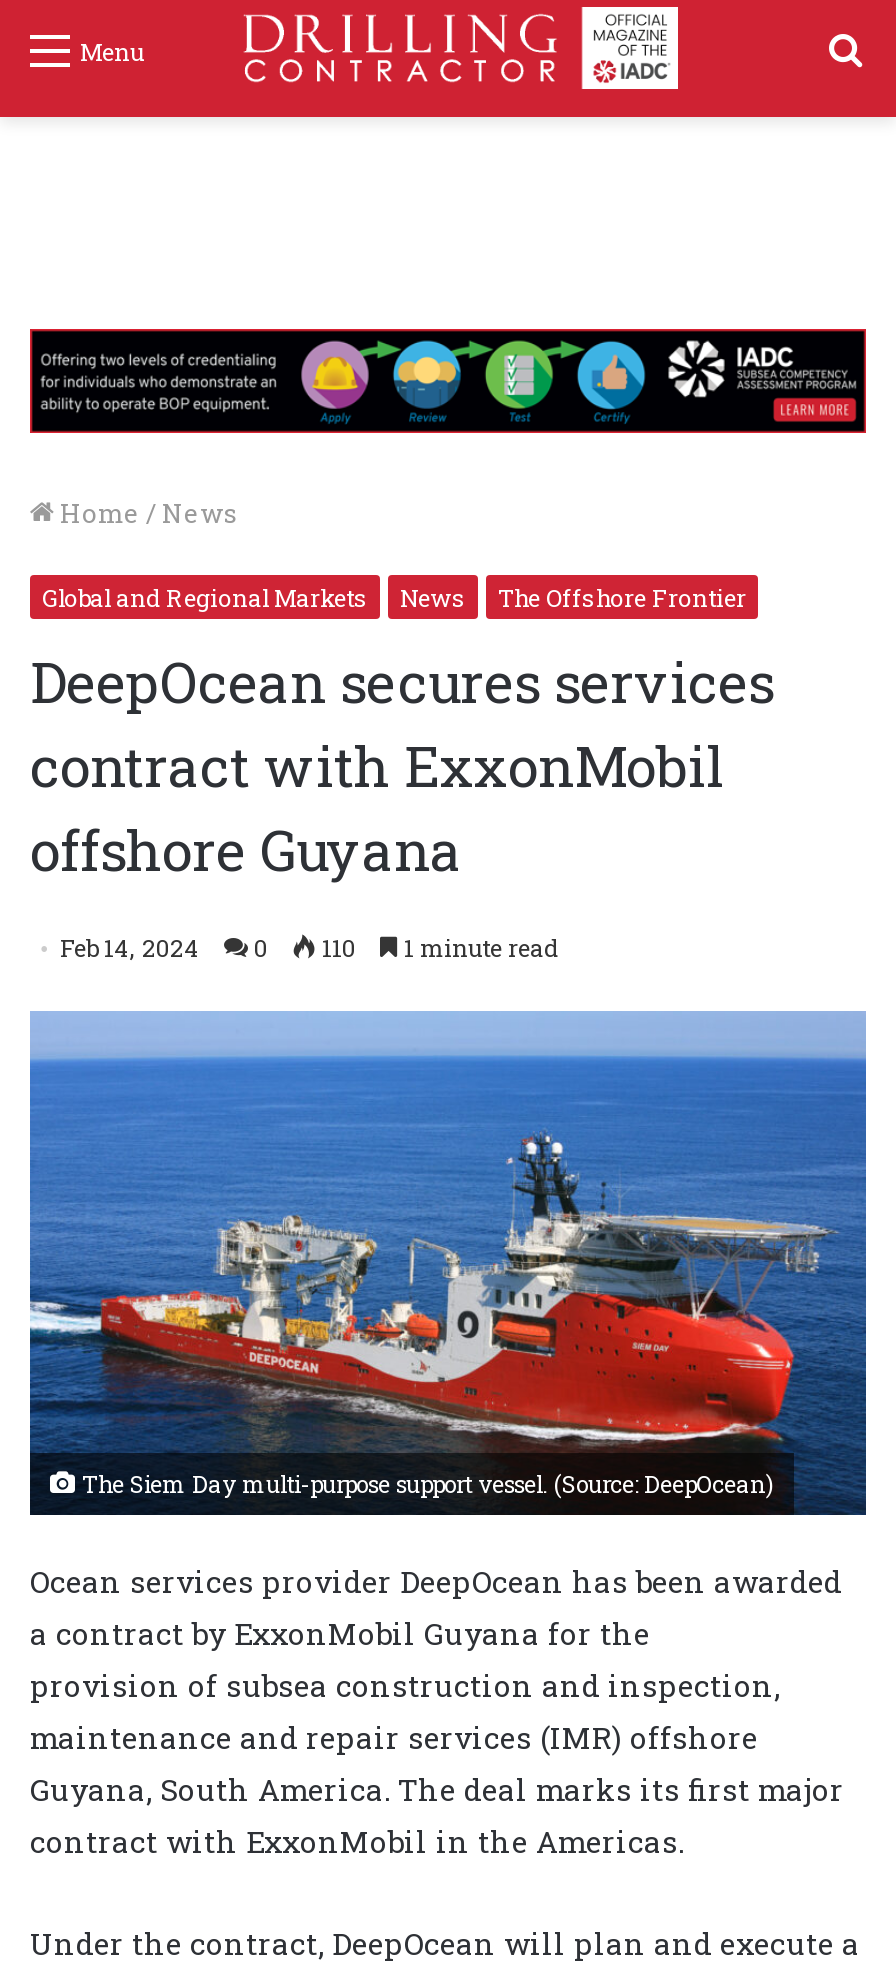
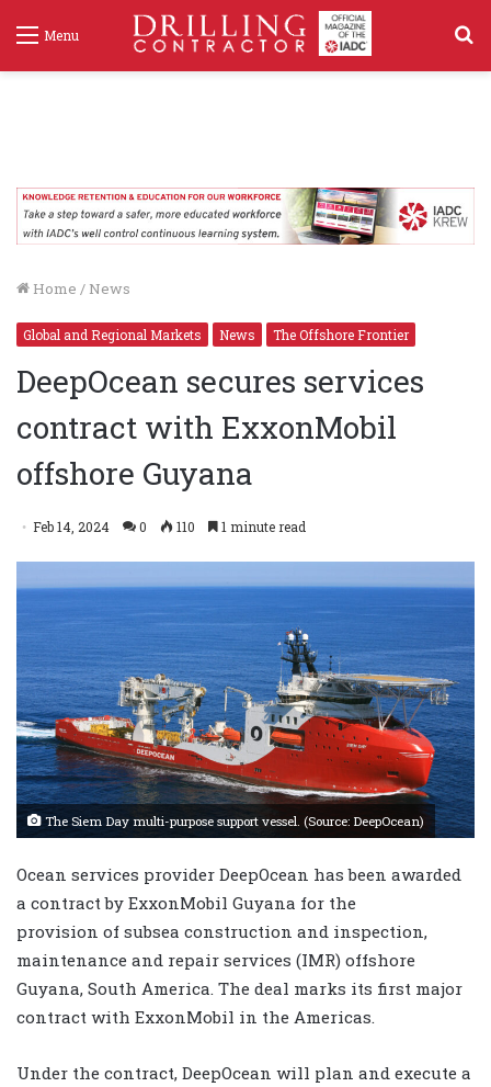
[28,327,868,435] [image] -> [16,186,475,246] [image]

